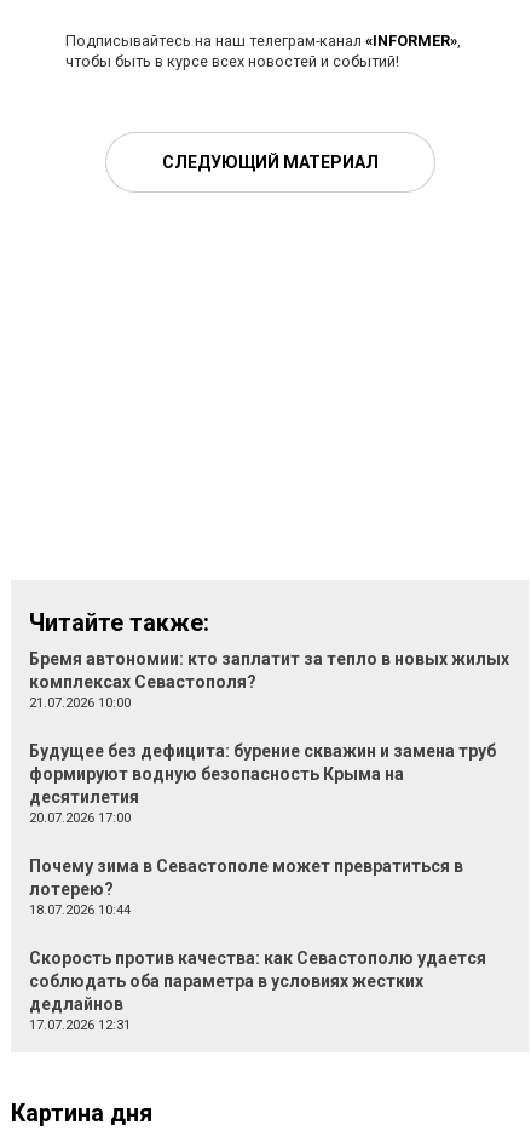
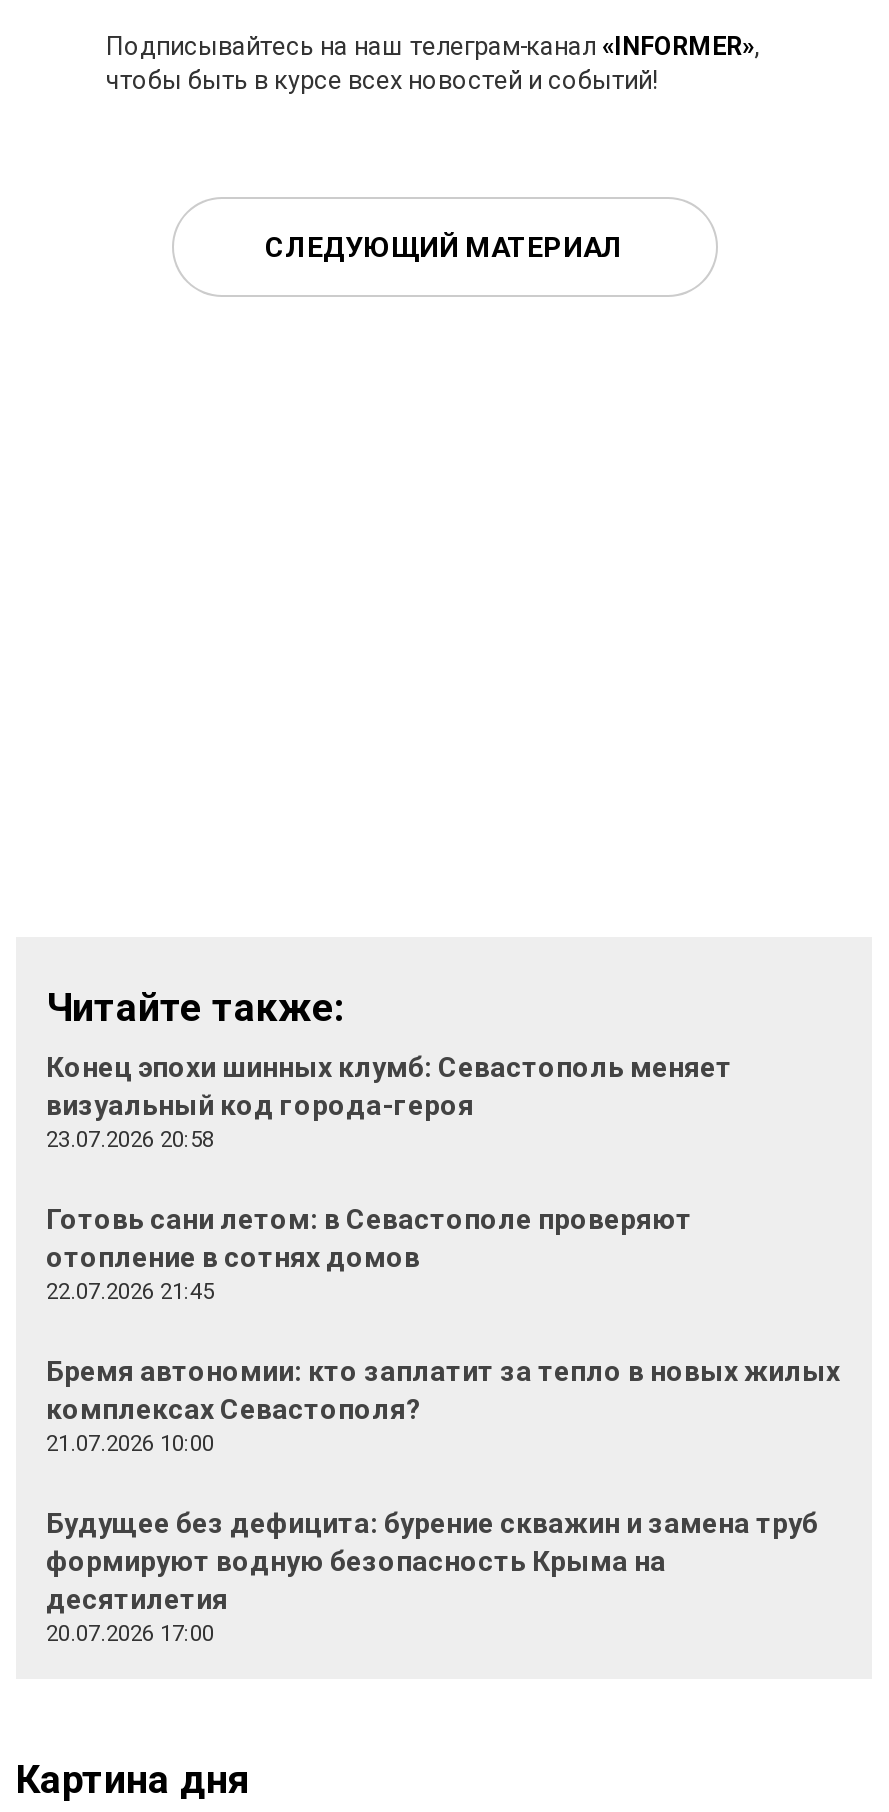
none -> [46,1051,732,1305] Конец эпохи шинных клумб: Севастополь меняет | визуальный код города-героя | 23.07.2026 20:58 | Готовь сани летом: в Севастополе проверяют | отопление в сотнях домов | 22.07.2026 21:45
moved [29,649,509,826] -> [46,1355,840,1647]: Бремя автономии: кто заплатит за тепло в новых жилых | комплексах Севастополя? | 21.07.2026 10:00 | Будущее без дефицита: бурение скважин и замена труб | формируют водную безопасность Крыма на | десятилетия | 20.07.2026 17:00
[29,856,486,1033] Почему зима в Севастополе может превратиться в | лотерею? | 18.07.2026 10:44 | Скорость против качества: как Севастополю удается | соблюдать оба параметра в условиях жестких | дедлайнов | 17.07.2026 12:31 -> none

